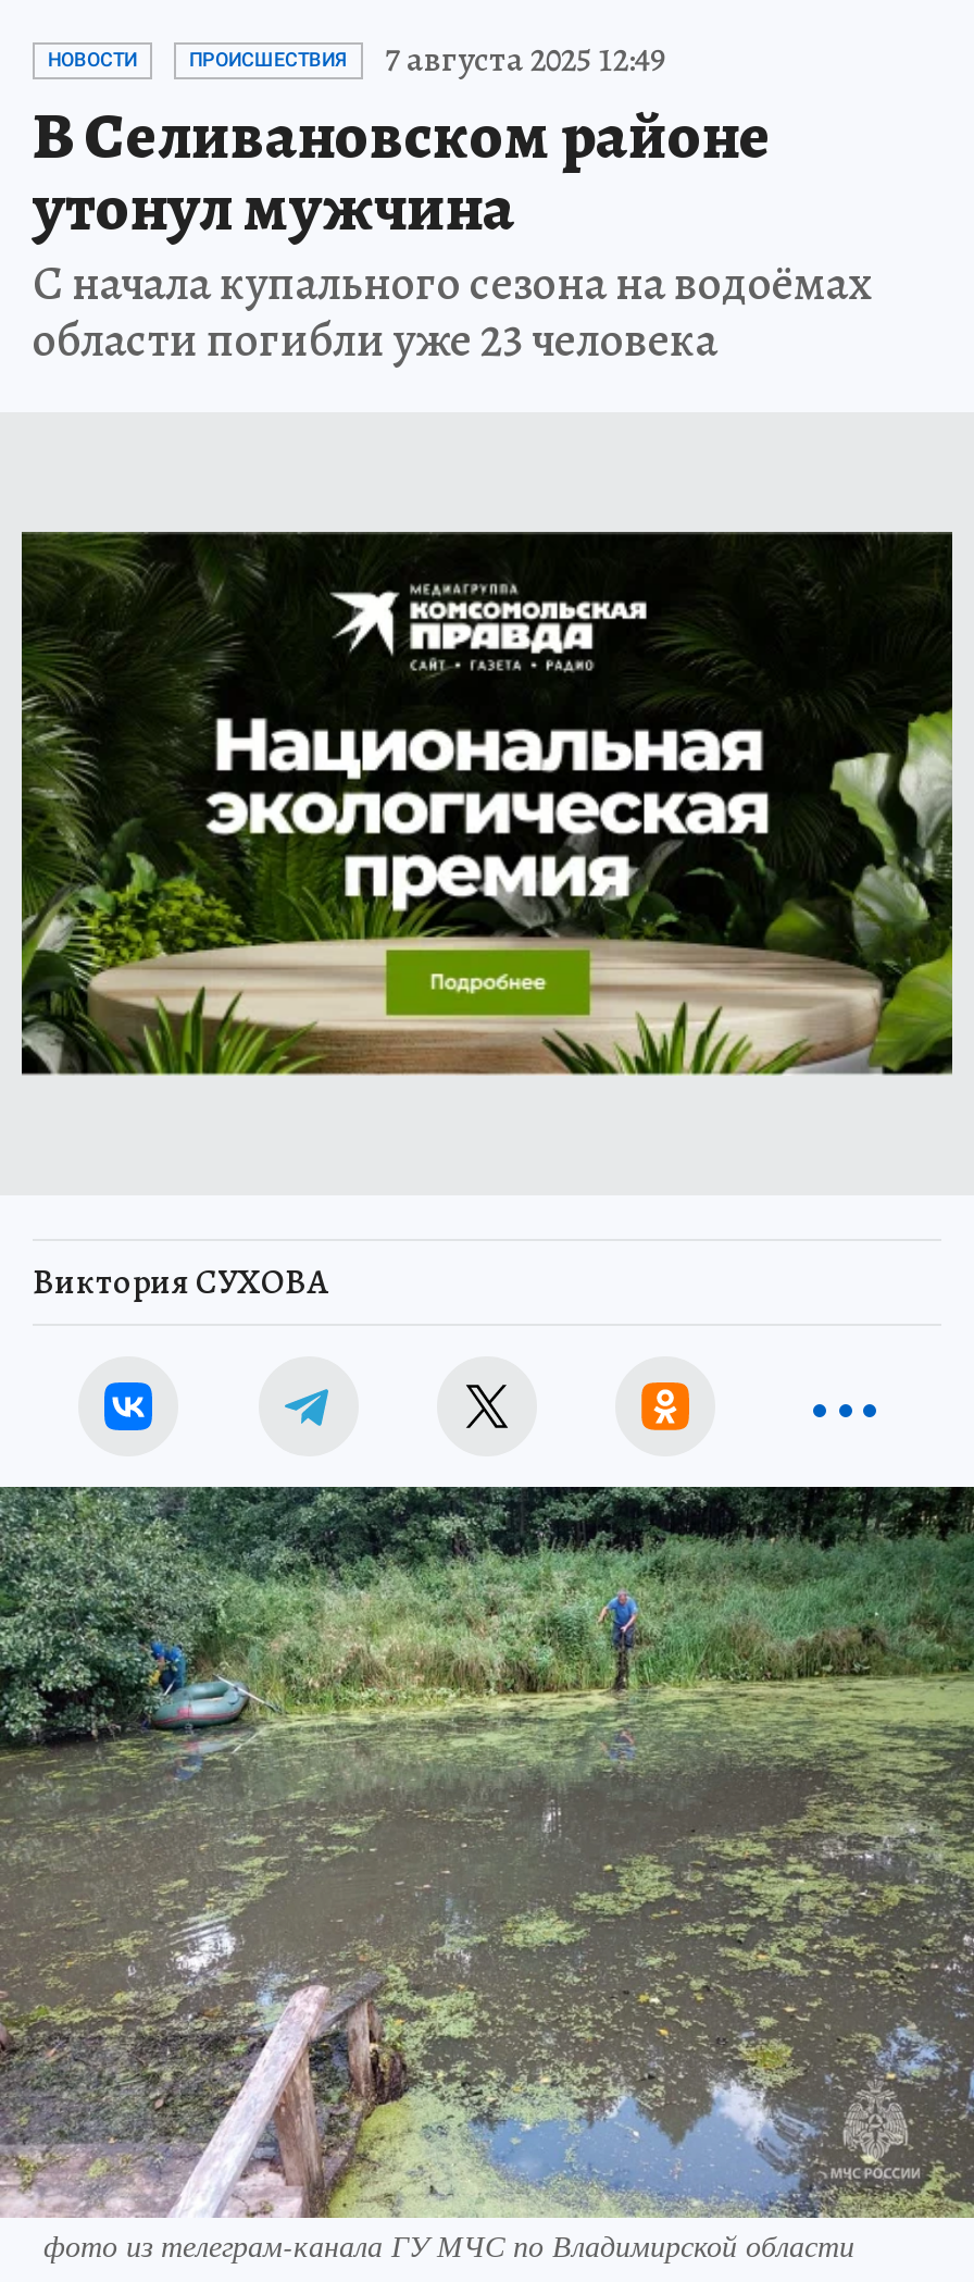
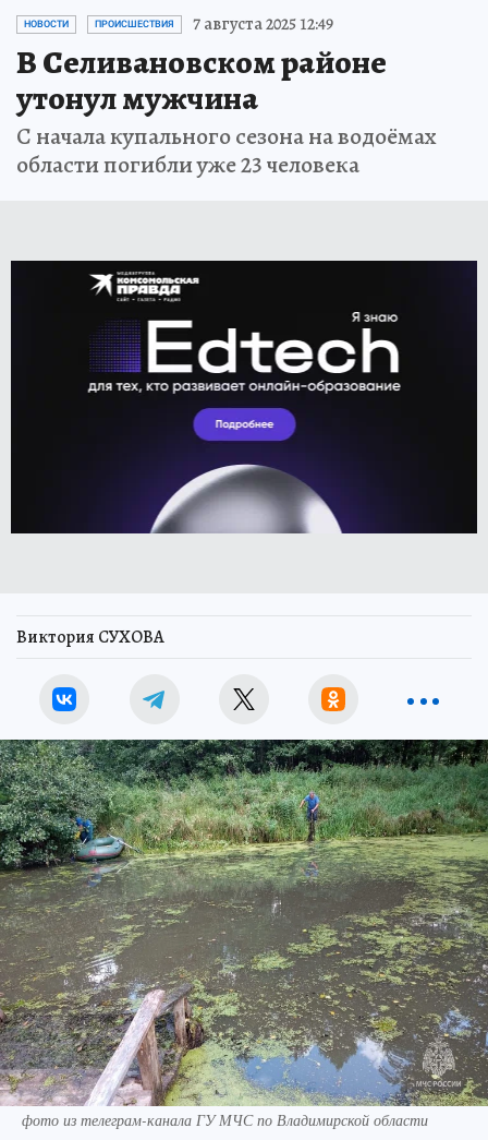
[20,532,954,1078] [image] -> [10,261,478,535] [image]

